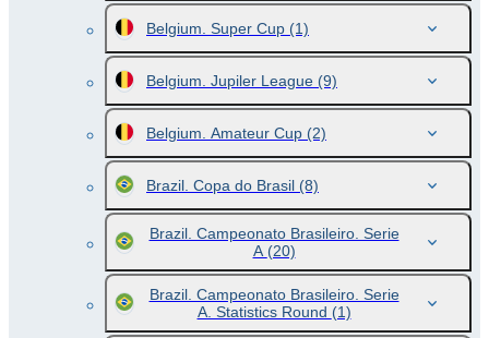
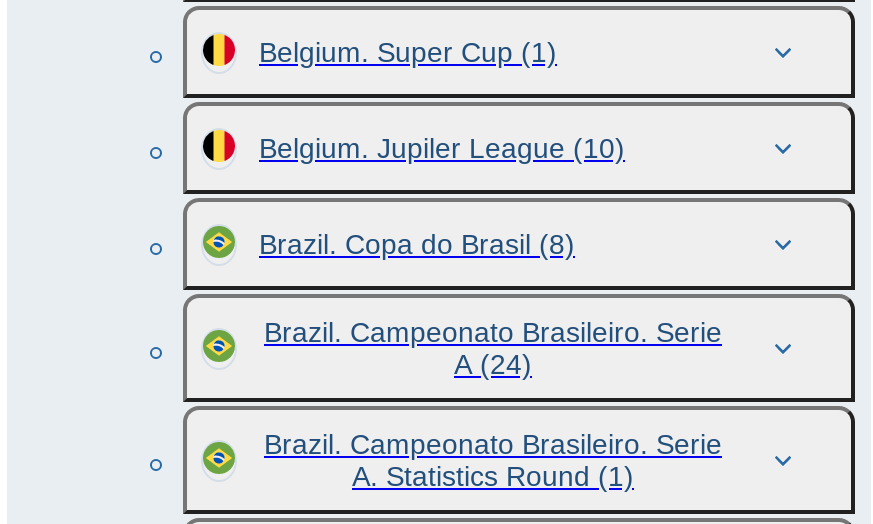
[146,72,337,142] Belgium. Jupiler League (9) | Belgium. Amateur Cup (2) -> [259,132,625,164] Belgium. Jupiler League (10)
[253,242,295,259] A (20) -> [454,348,532,380] A (24)

